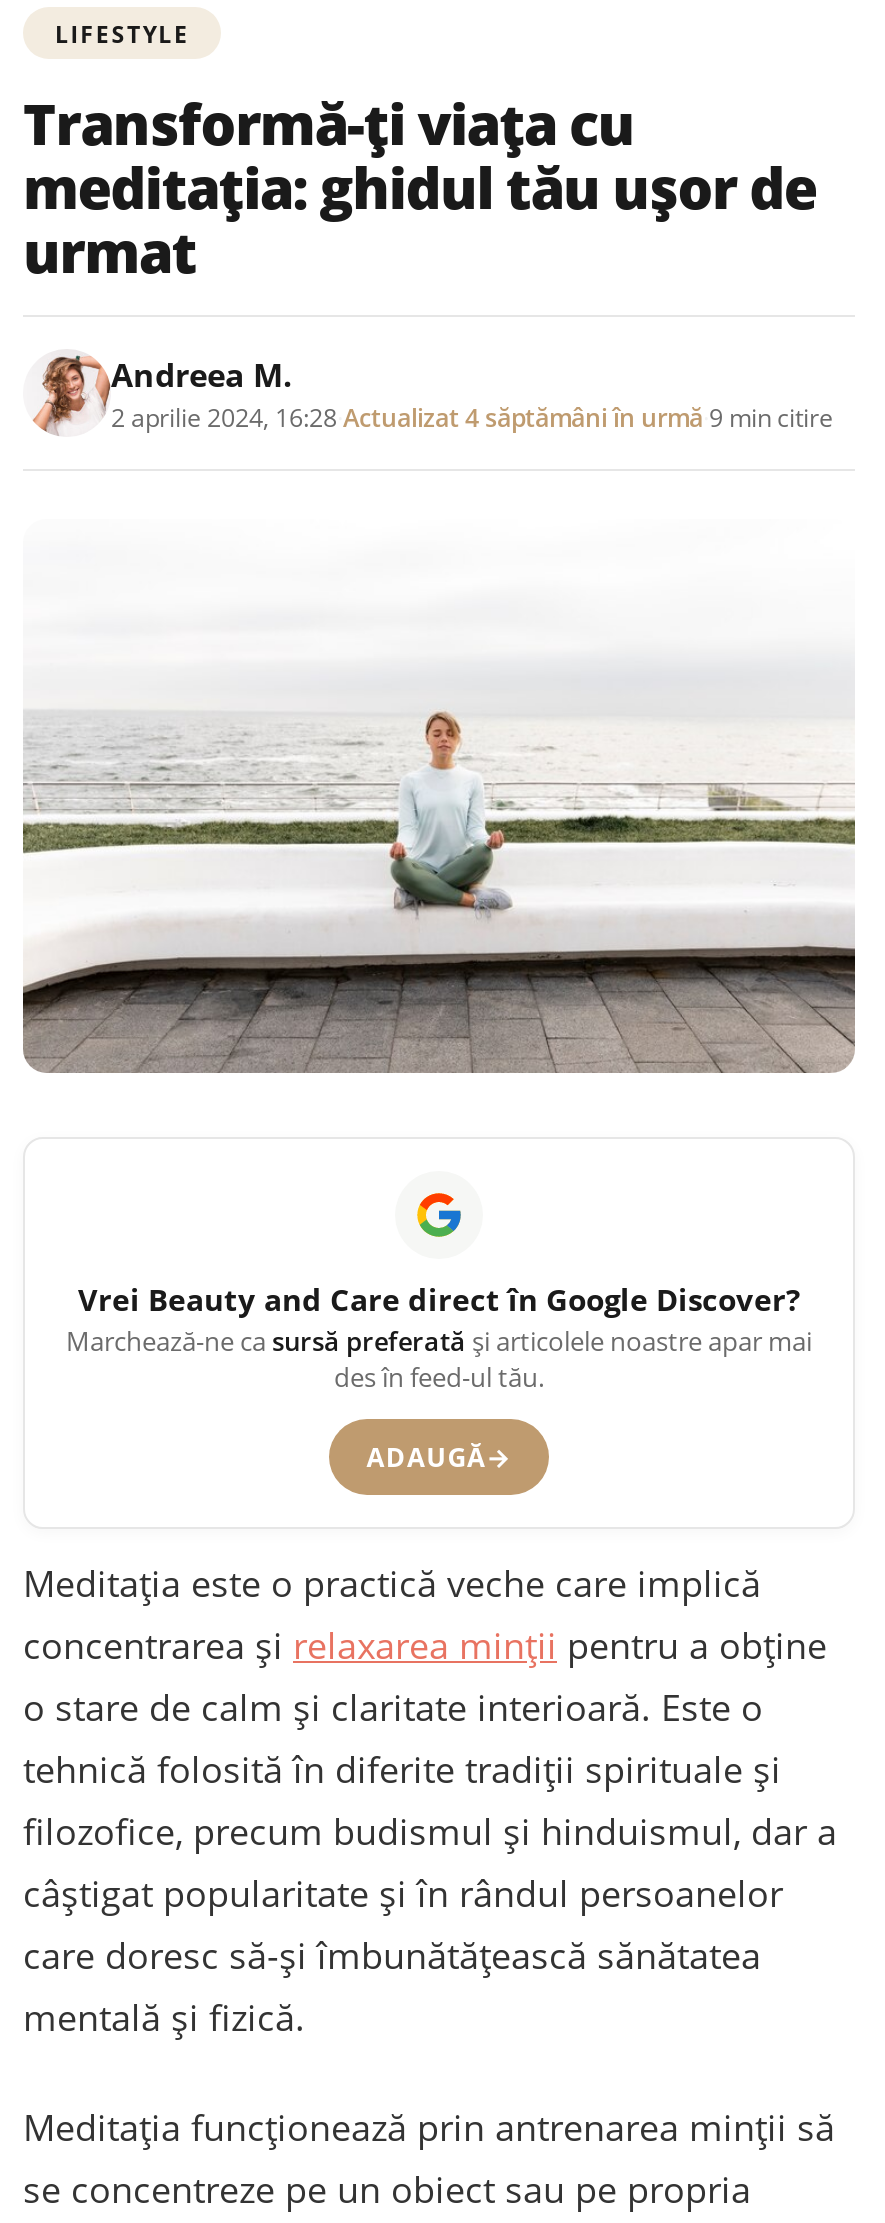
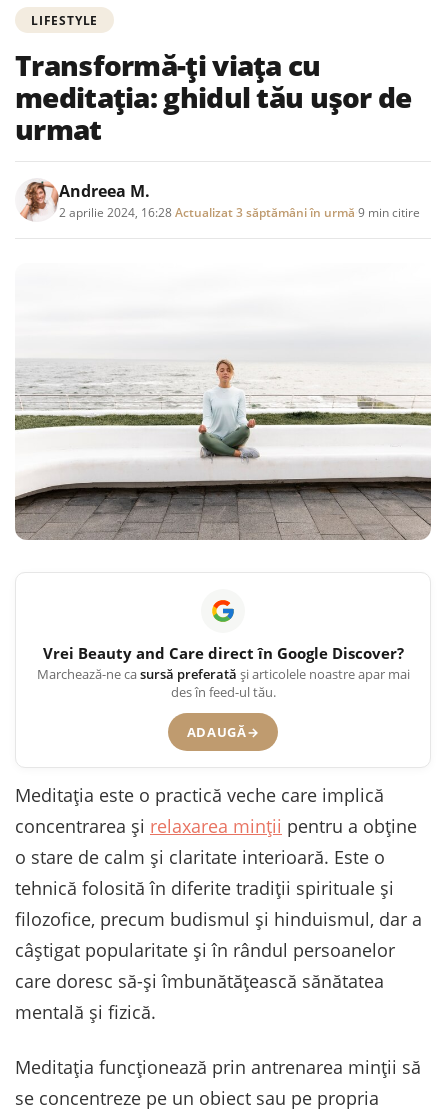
[111,401,833,435] 2 aprilie 2024, 16:28 · Actualizat 4 săptămâni în urmă · 9 min citire -> [59,204,420,221] 2 aprilie 2024, 16:28 · Actualizat 3 săptămâni în urmă · 9 min citire

